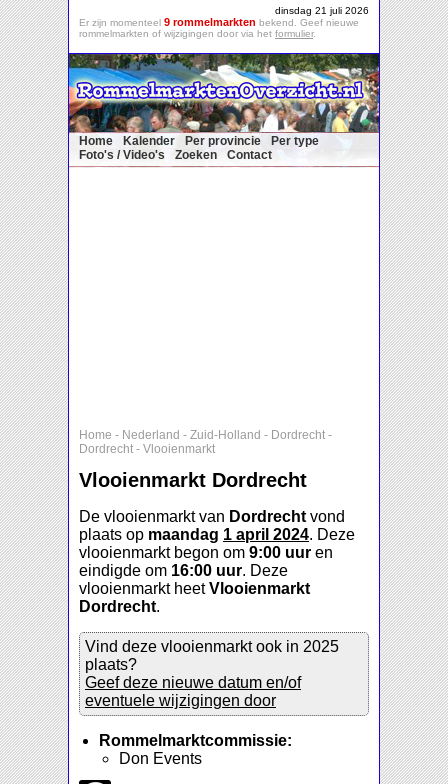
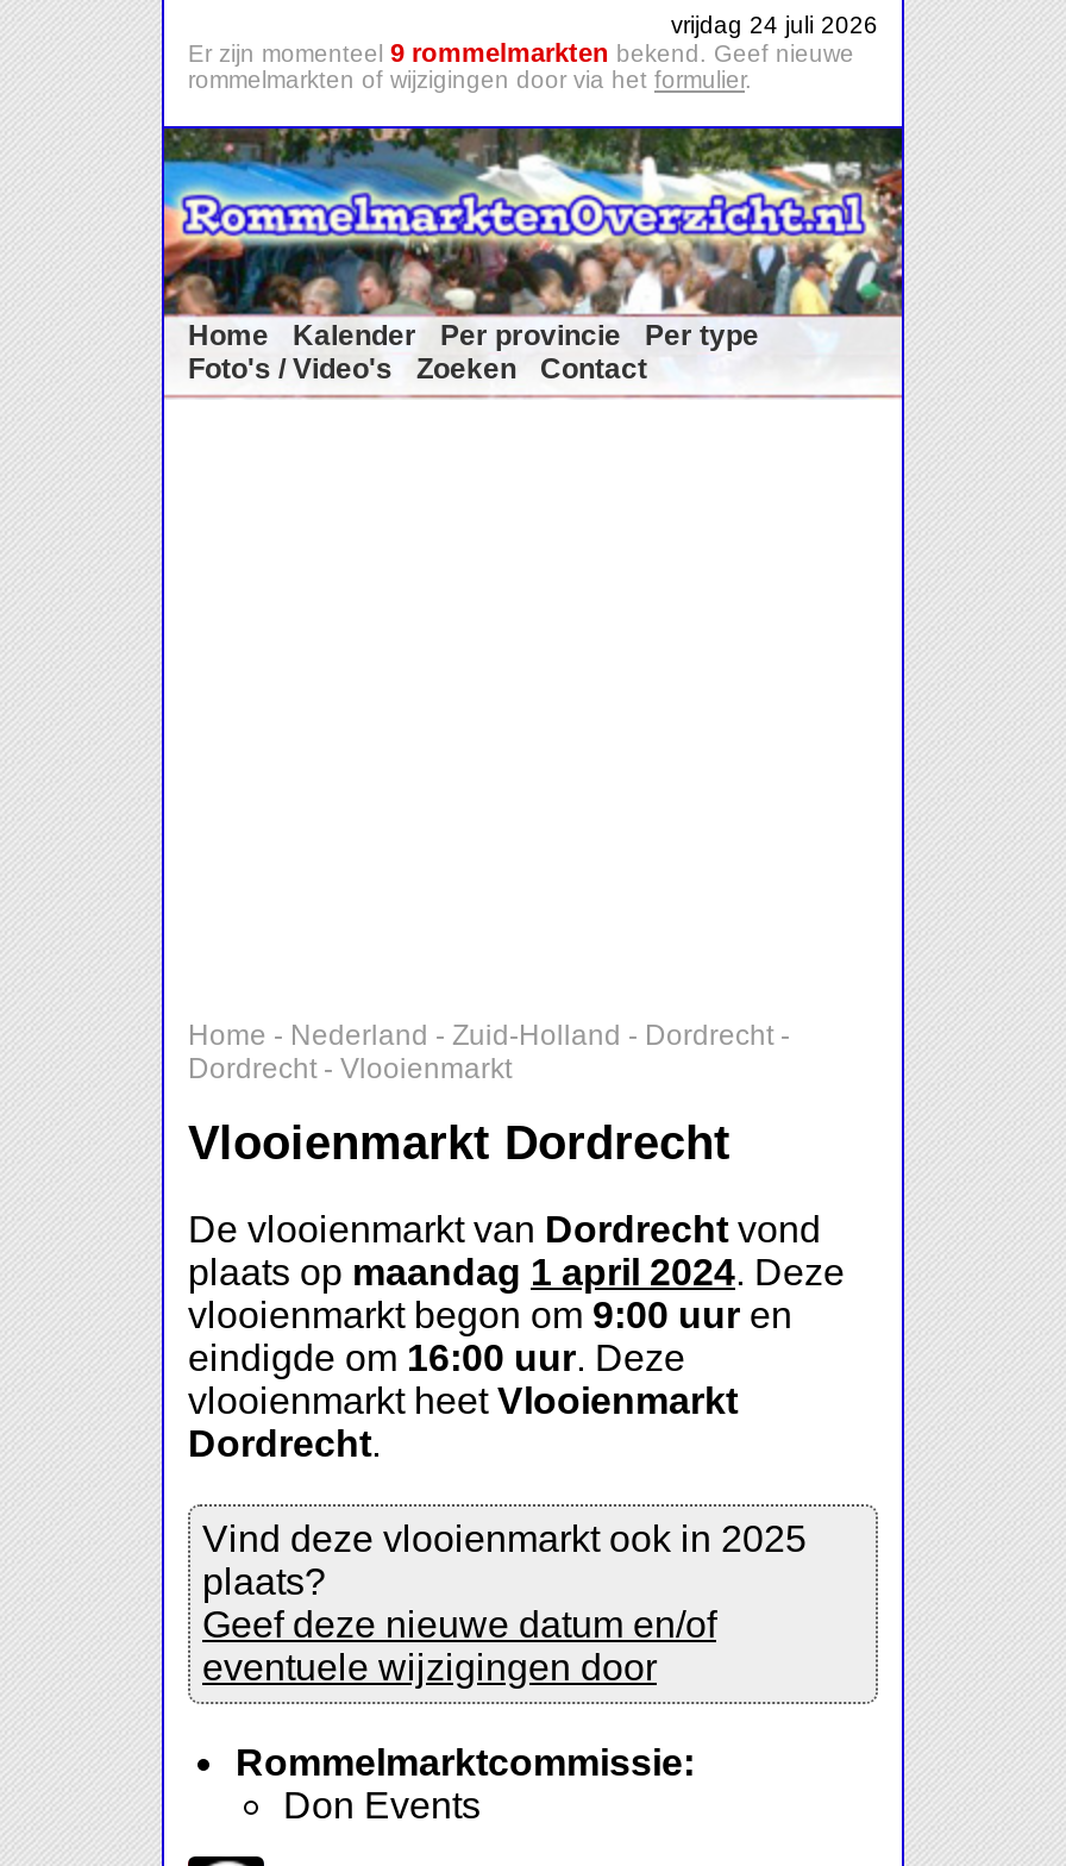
[275,5,369,16] dinsdag 21 juli 2026 -> [671,12,878,38] vrijdag 24 juli 2026

